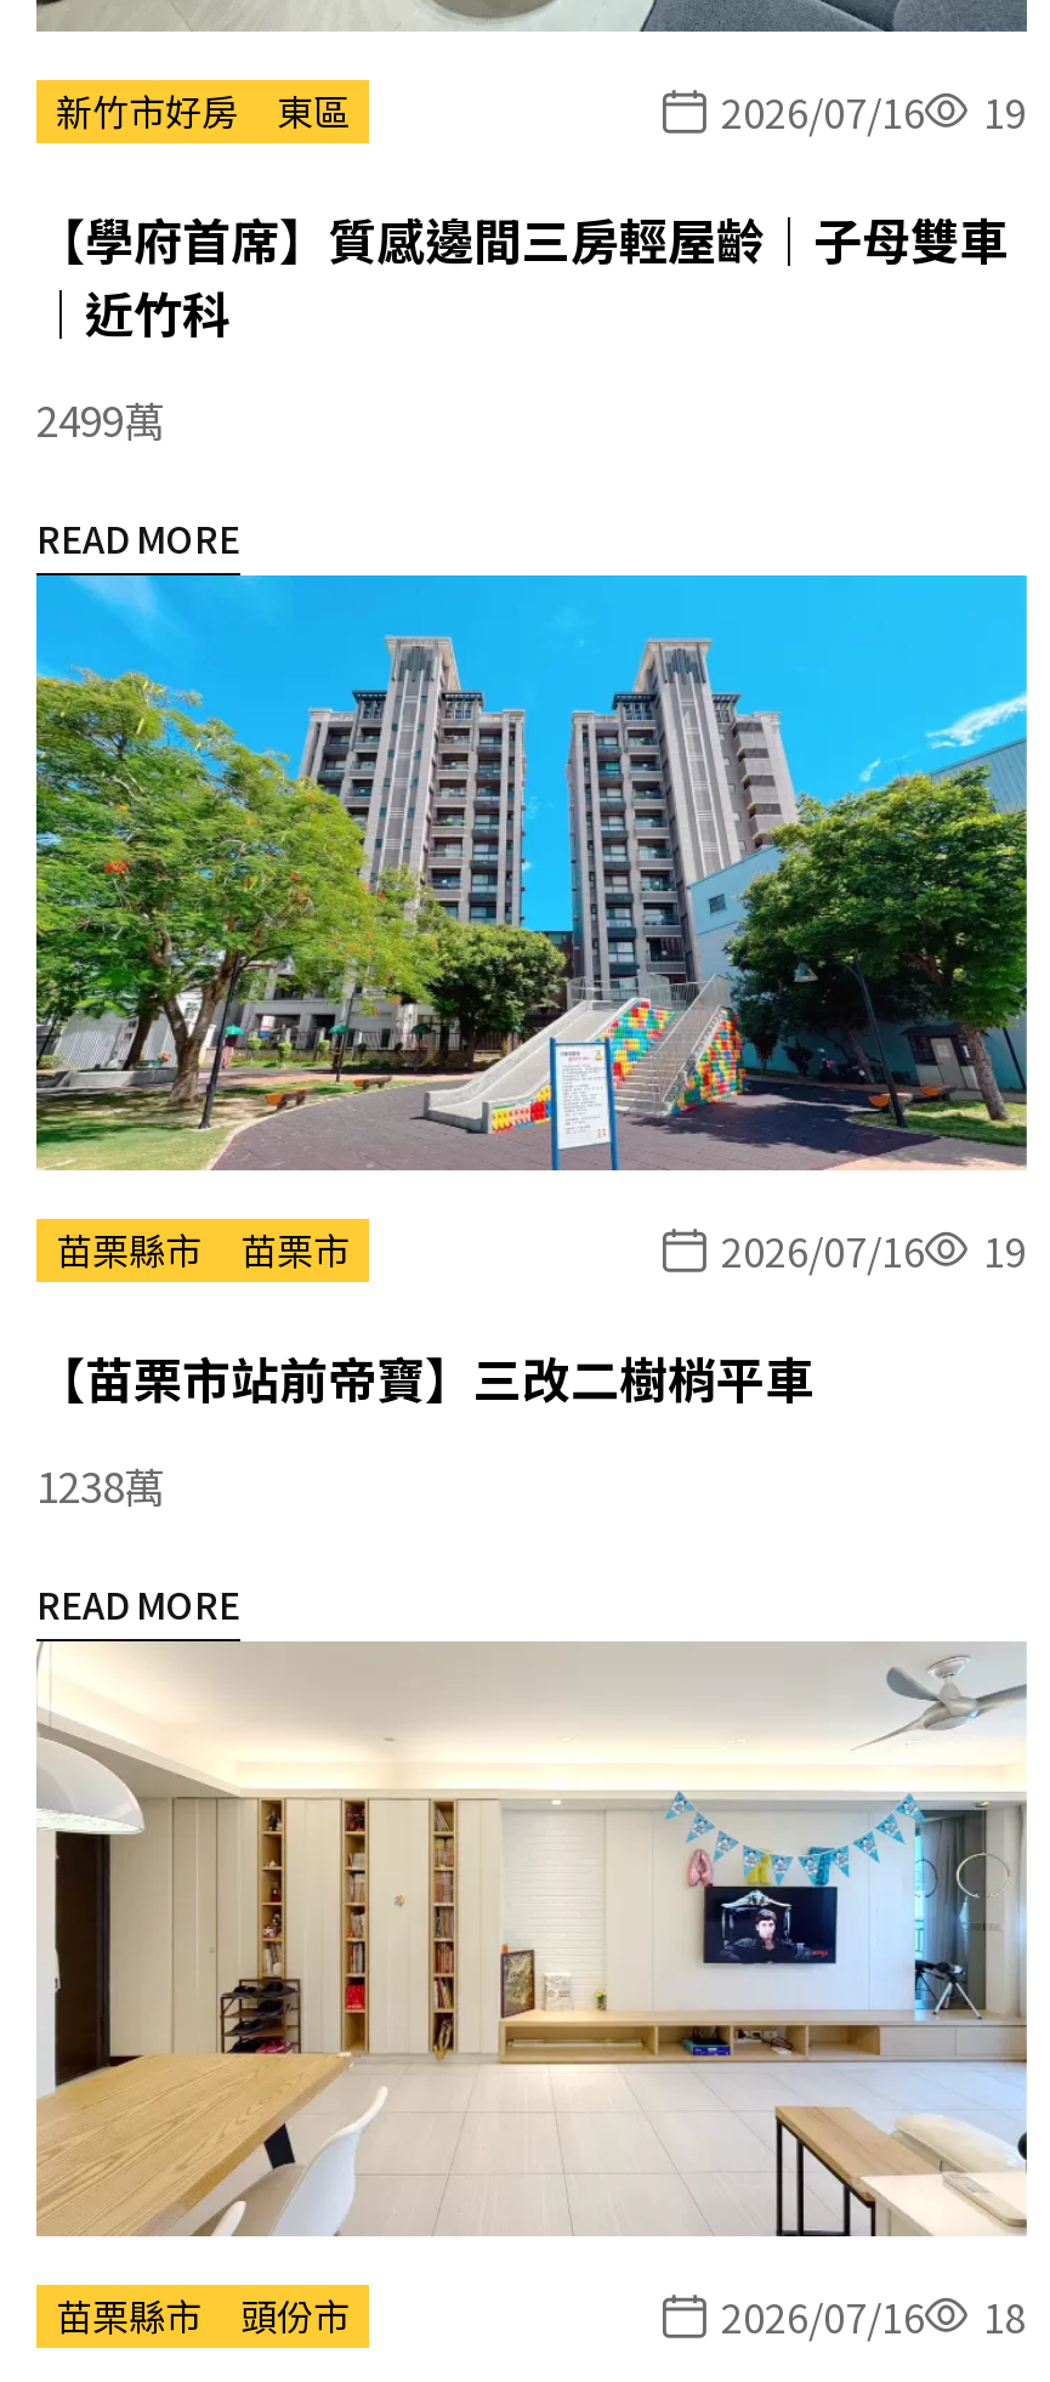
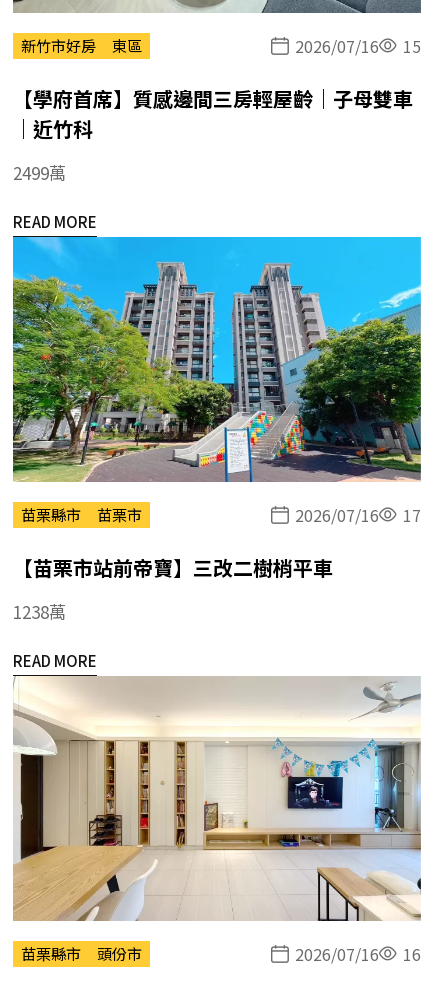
[721,83,1027,141] 2026/07/16 19 -> [295,34,421,58] 2026/07/16 15
[721,1221,1027,1279] 2026/07/16 19 -> [295,503,421,527] 2026/07/16 17
[721,2286,1027,2345] 2026/07/16 18 -> [295,942,421,966] 2026/07/16 16

